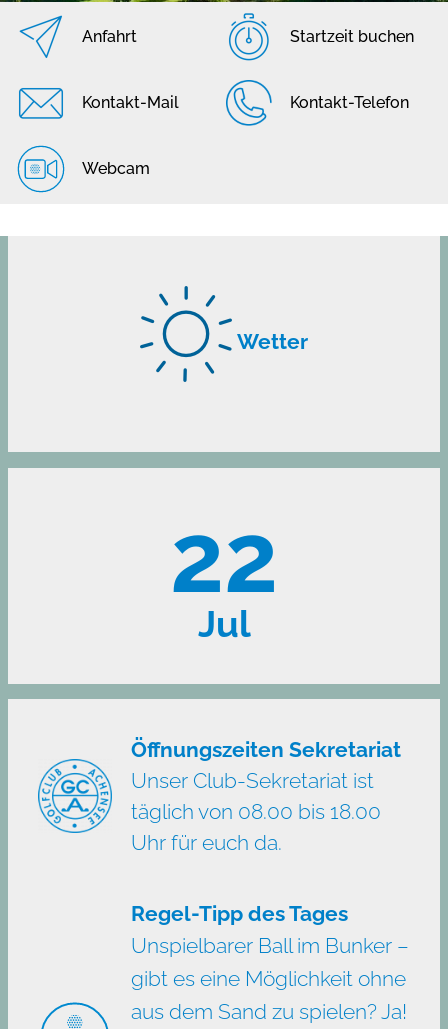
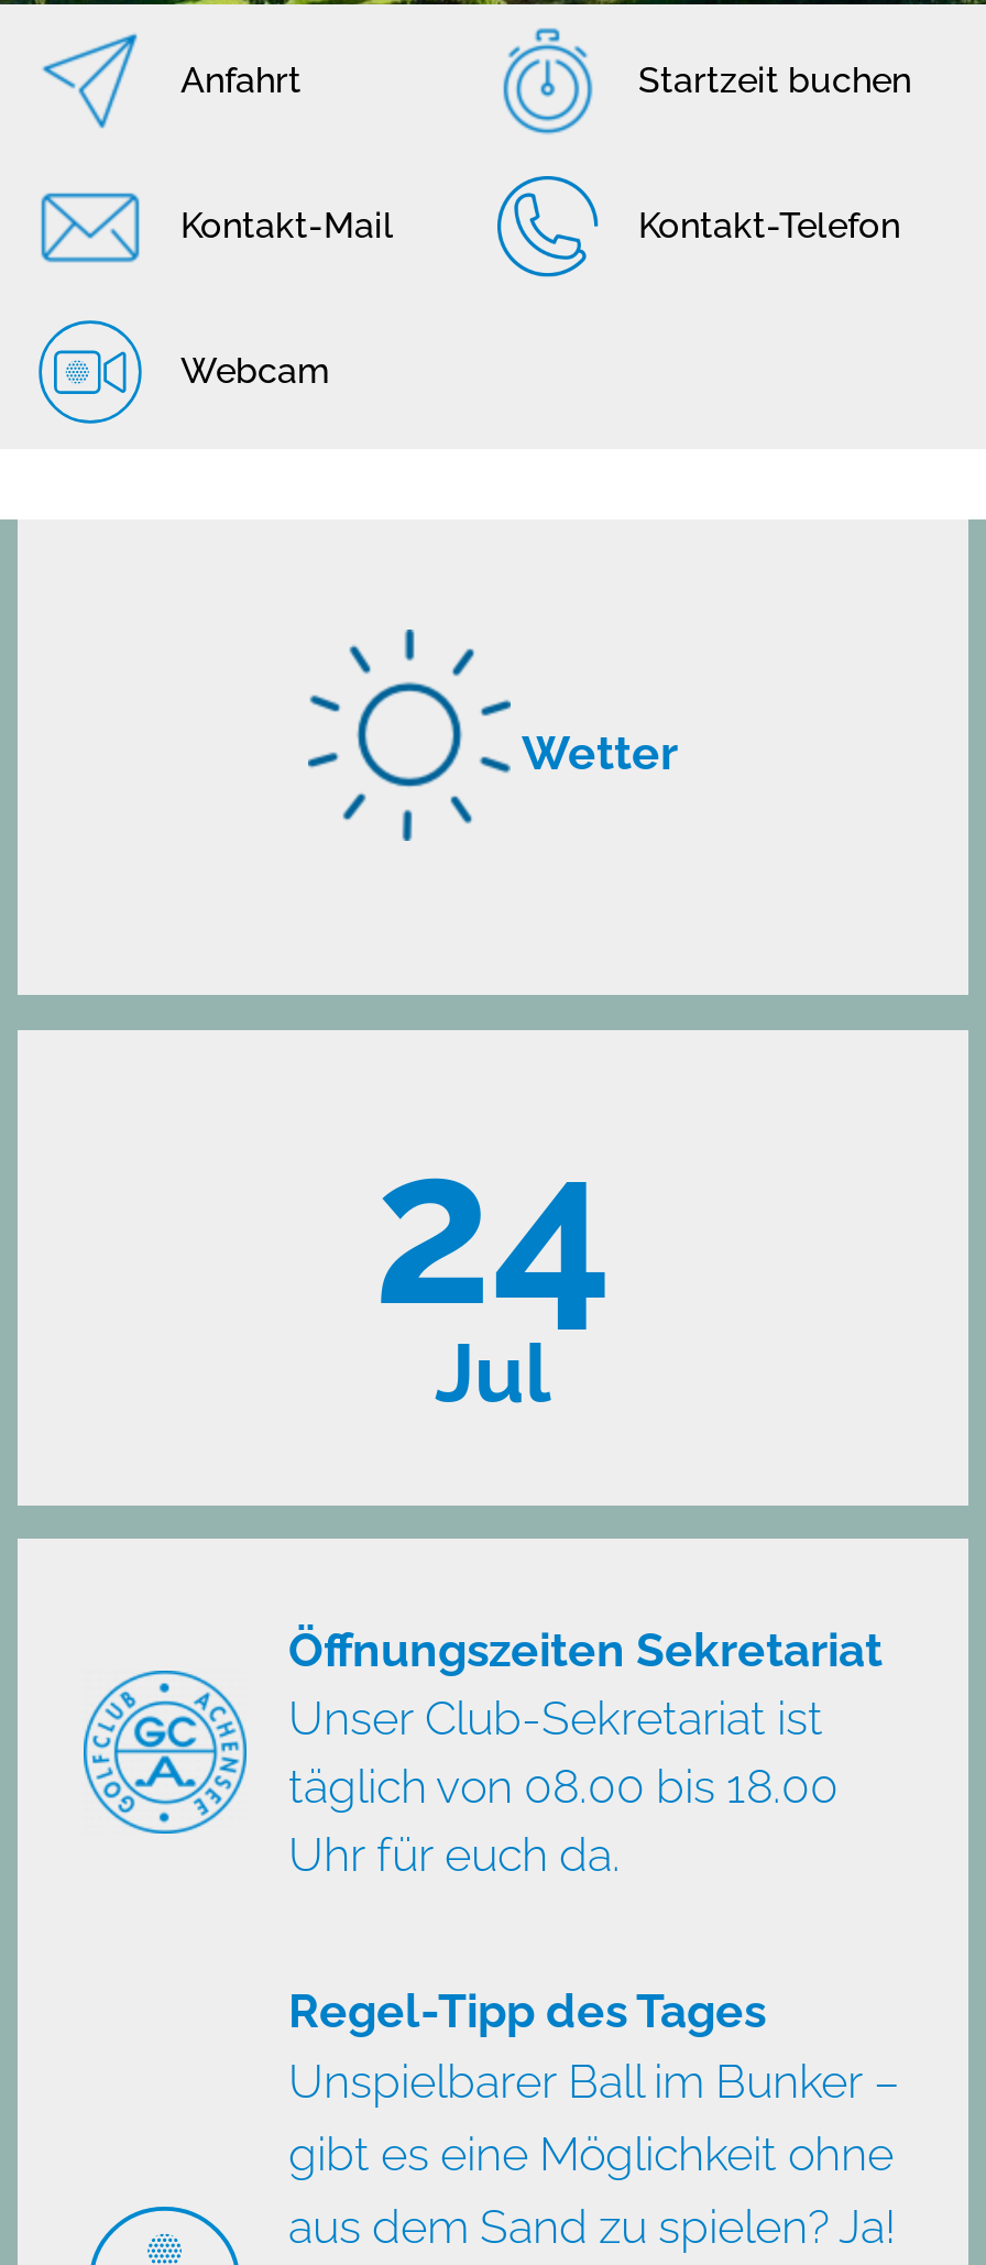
[170,502,278,614] 22 -> [373,1105,613,1352] 24

